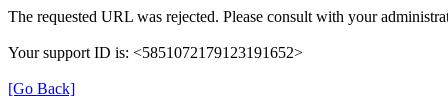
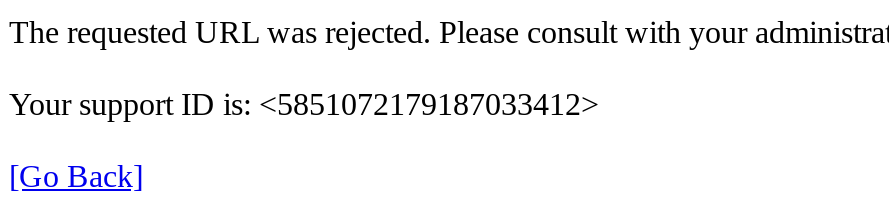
[8,44,303,61] Your support ID is: <5851072179123191652> -> [9,87,599,121] Your support ID is: <5851072179187033412>

